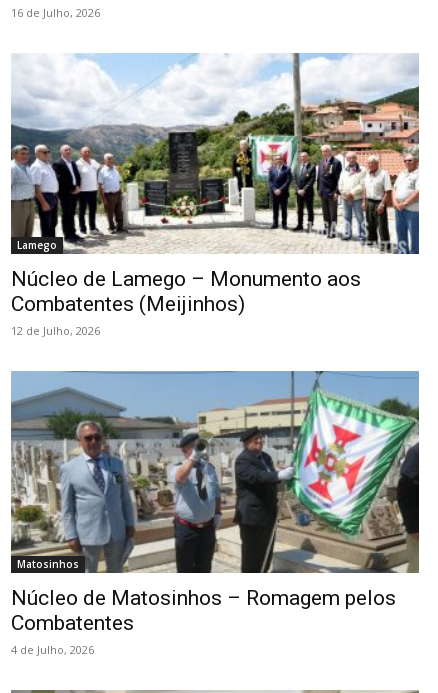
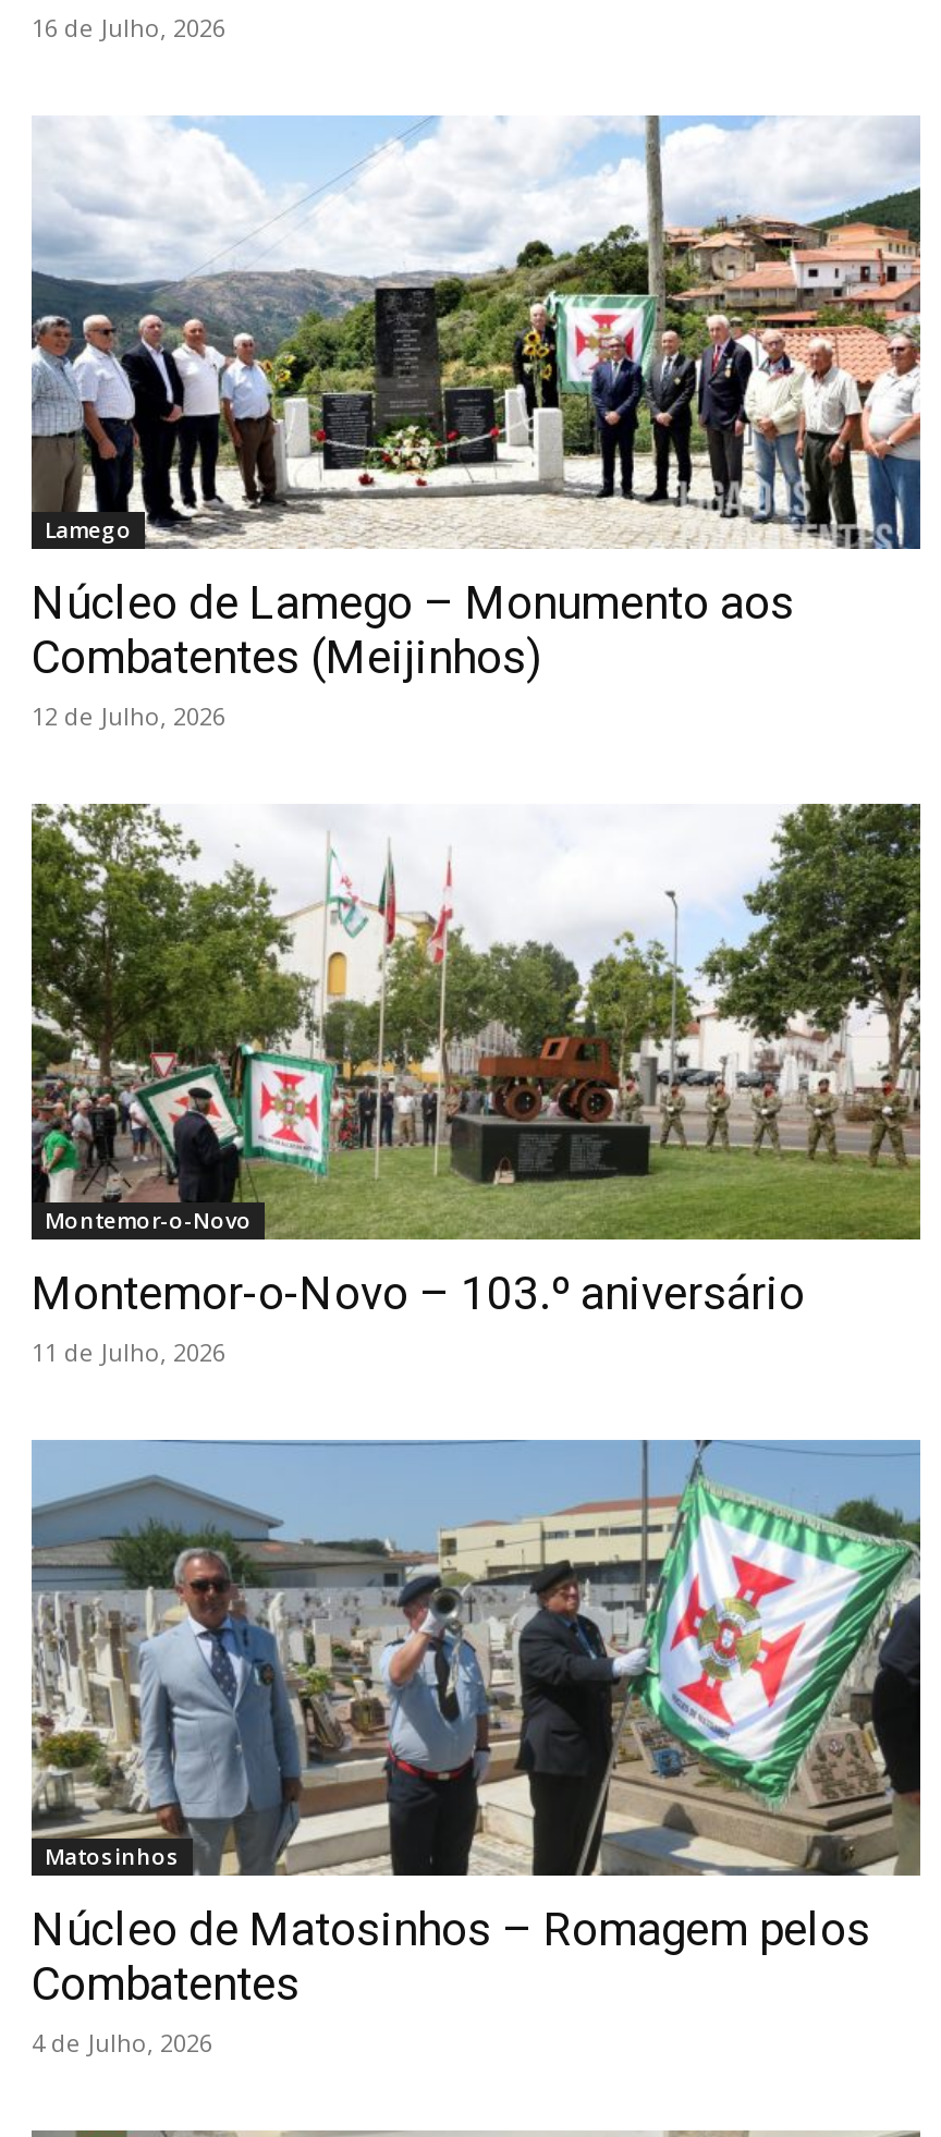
none -> [29,803,922,1368] [image] | Montemor-o-Novo | Montemor-o-Novo – 103.º aniversário | 11 de Julho, 2026
moved [12,387,419,573] -> [32,1472,920,1877]: [image]

